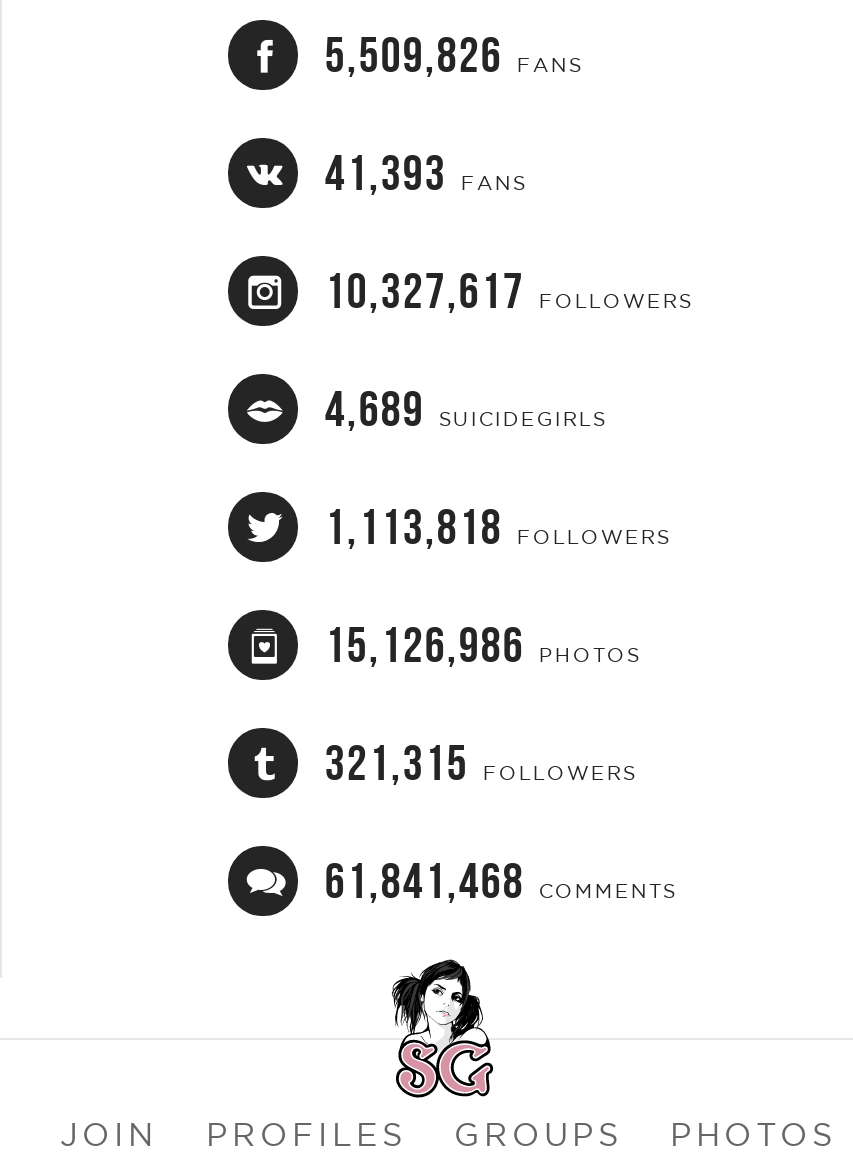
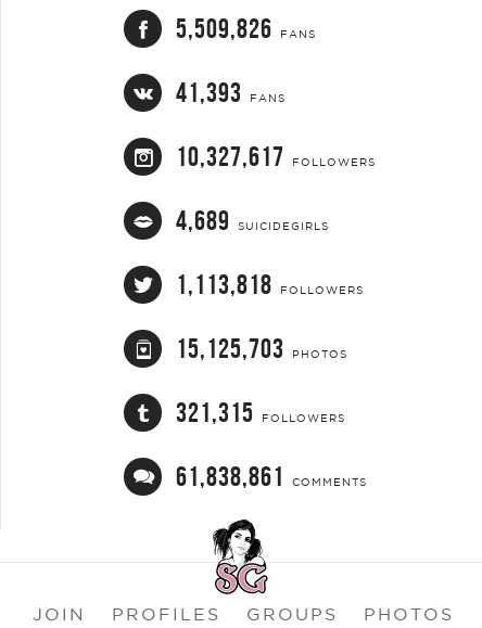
[325,618,641,672] 15,126,986 PHOTOS -> [176,334,348,363] 15,125,703 PHOTOS
[325,854,677,908] 61,841,468 COMMENTS -> [176,462,367,491] 61,838,861 COMMENTS

